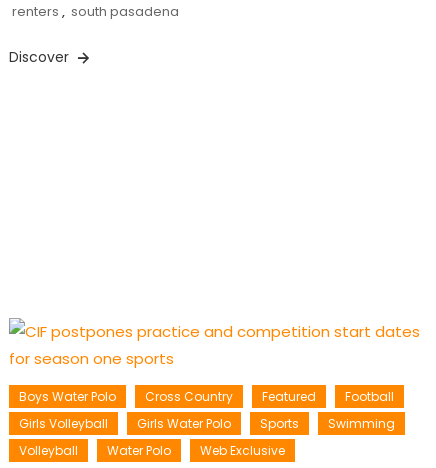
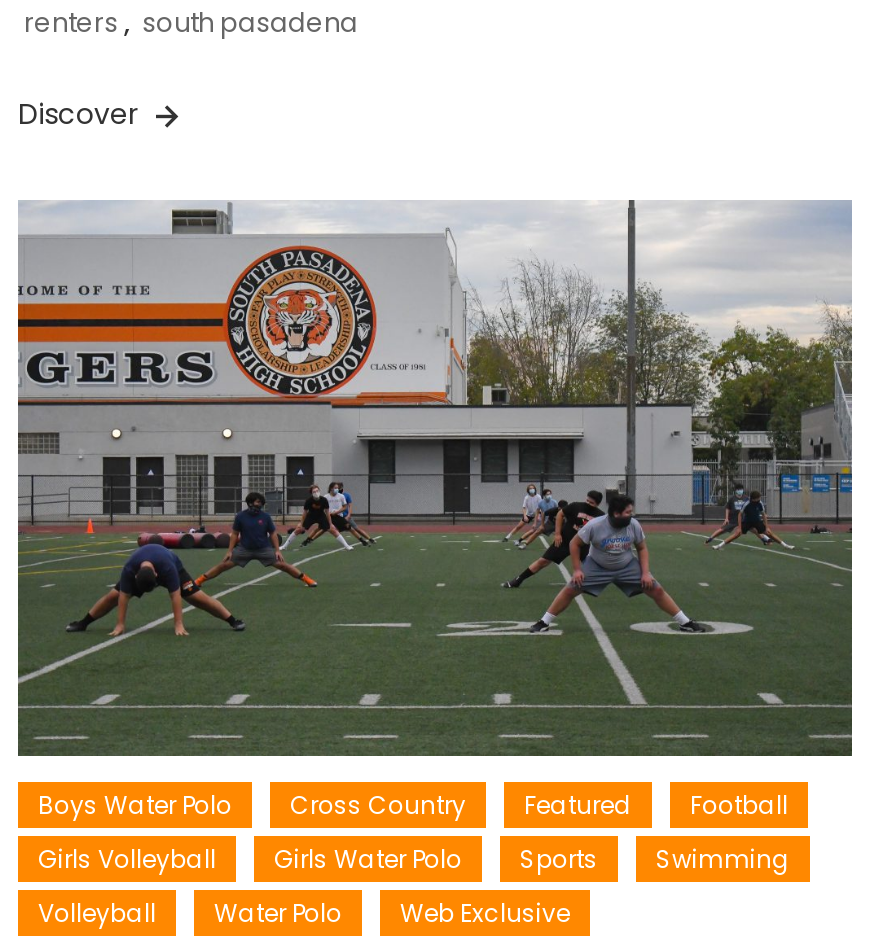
none -> [16,198,854,758] [image]

